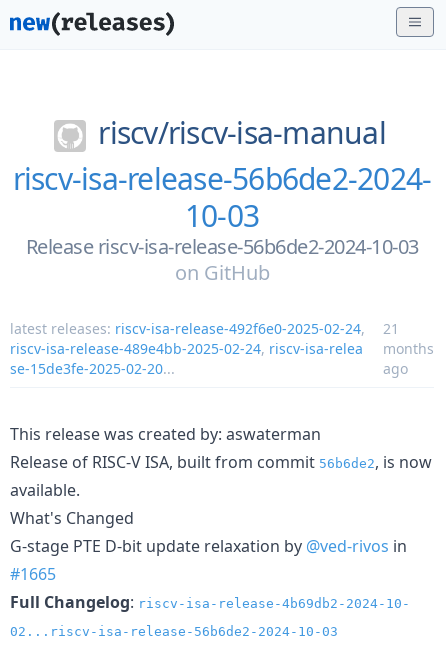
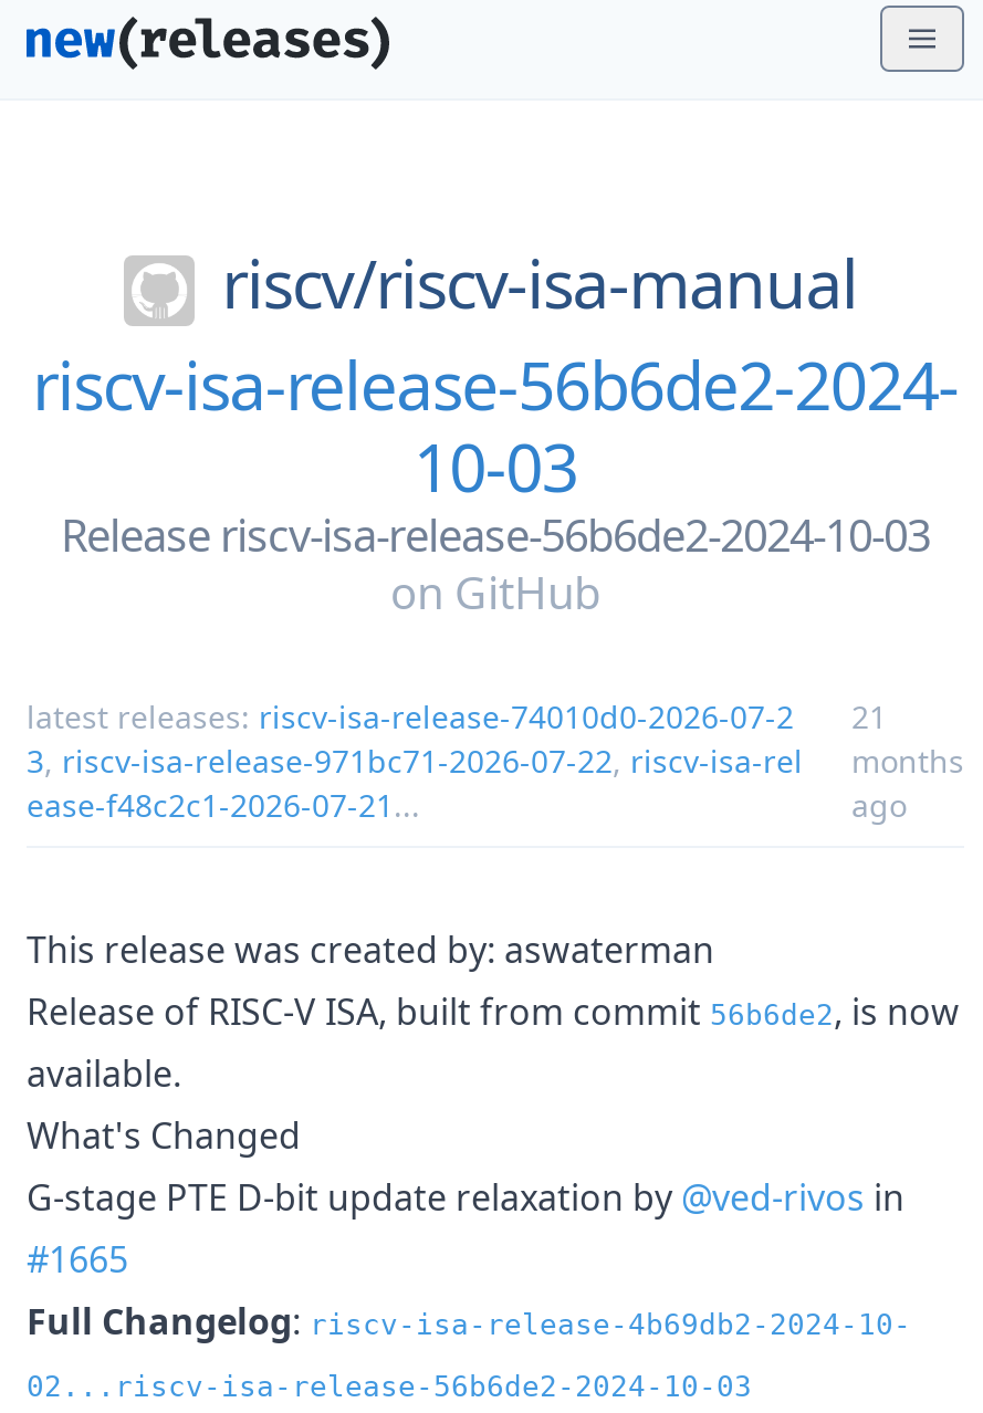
[10,319,365,378] latest releases: riscv-isa-release-492f6e0-2025-02-24, | riscv-isa-release-489e4bb-2025-02-24, riscv-isa-relea | se-15de3fe-2025-02-20... -> [27,695,803,825] latest releases: riscv-isa-release-74010d0-2026-07-2 | 3, riscv-isa-release-971bc71-2026-07-22, riscv-isa-rel | ease-f48c2c1-2026-07-21...

